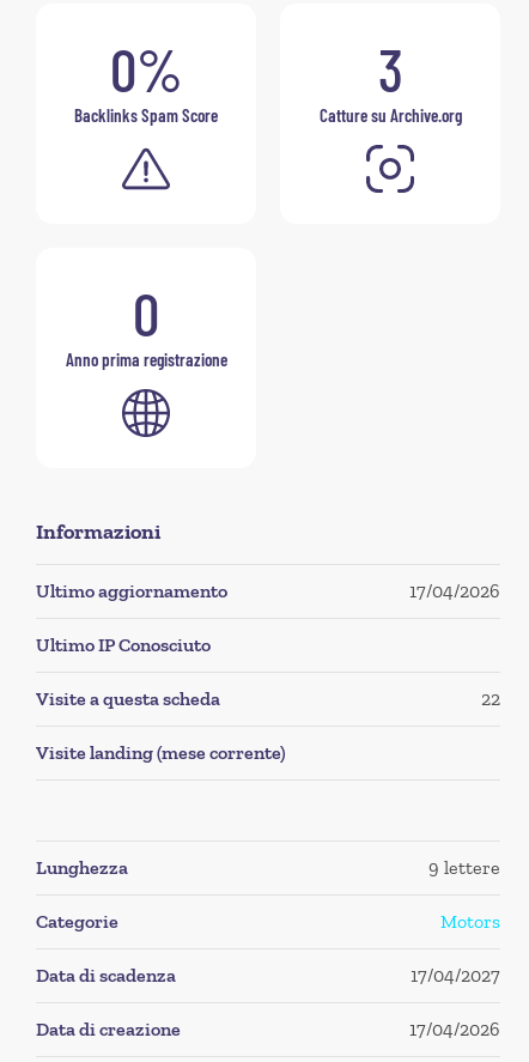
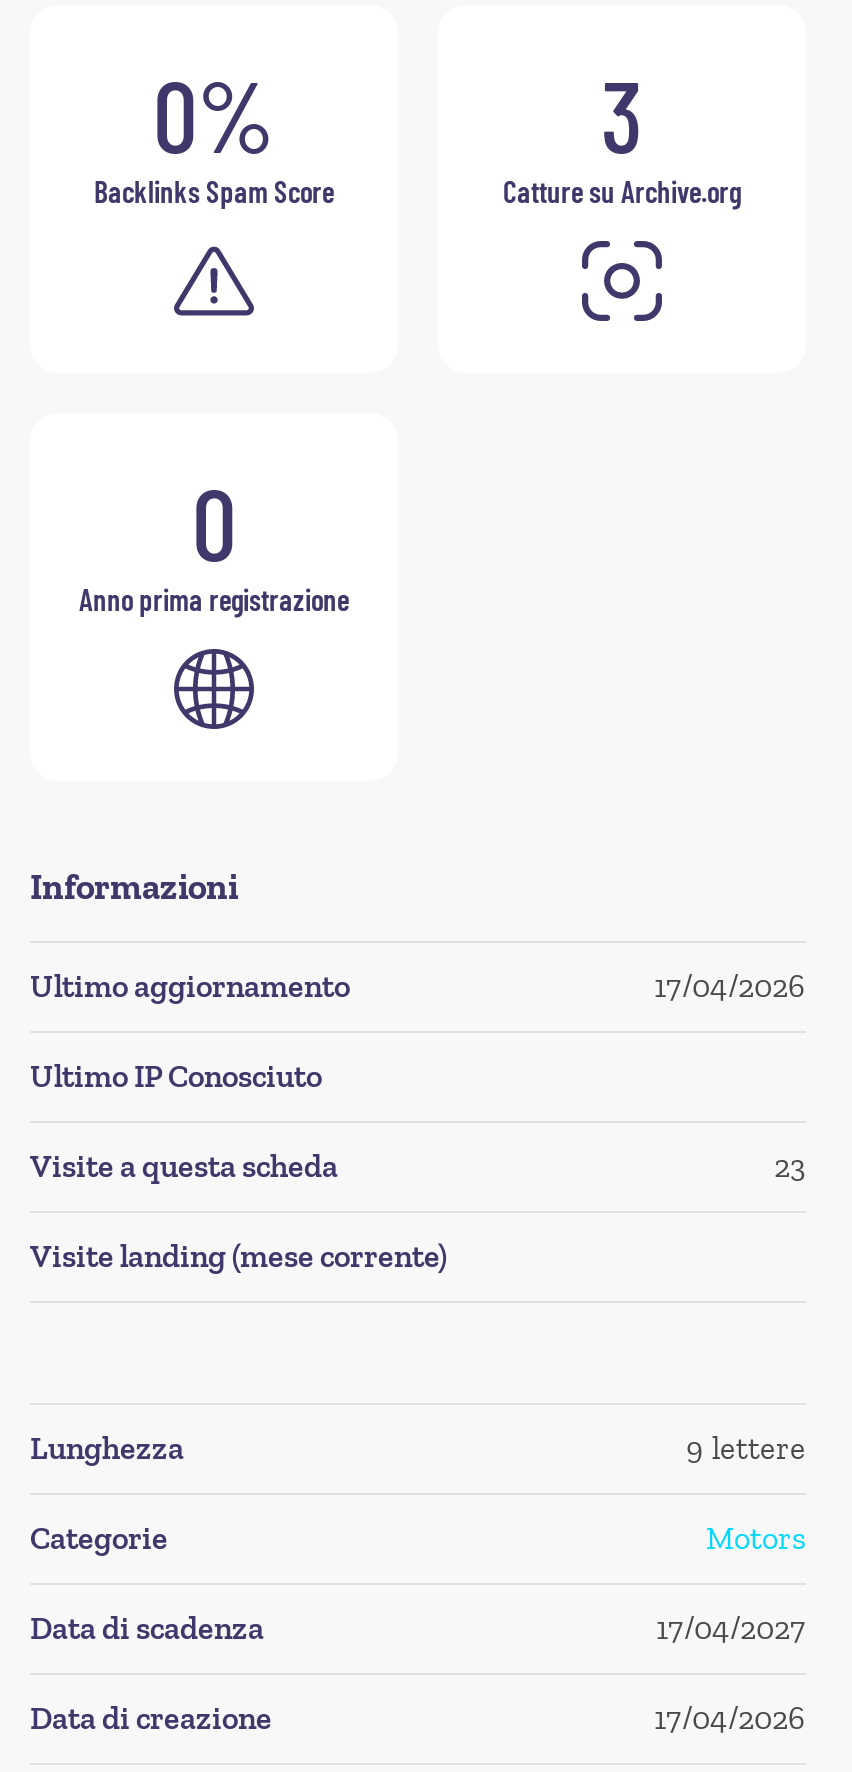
[481,687,500,710] 22 -> [774,1147,806,1185] 23

